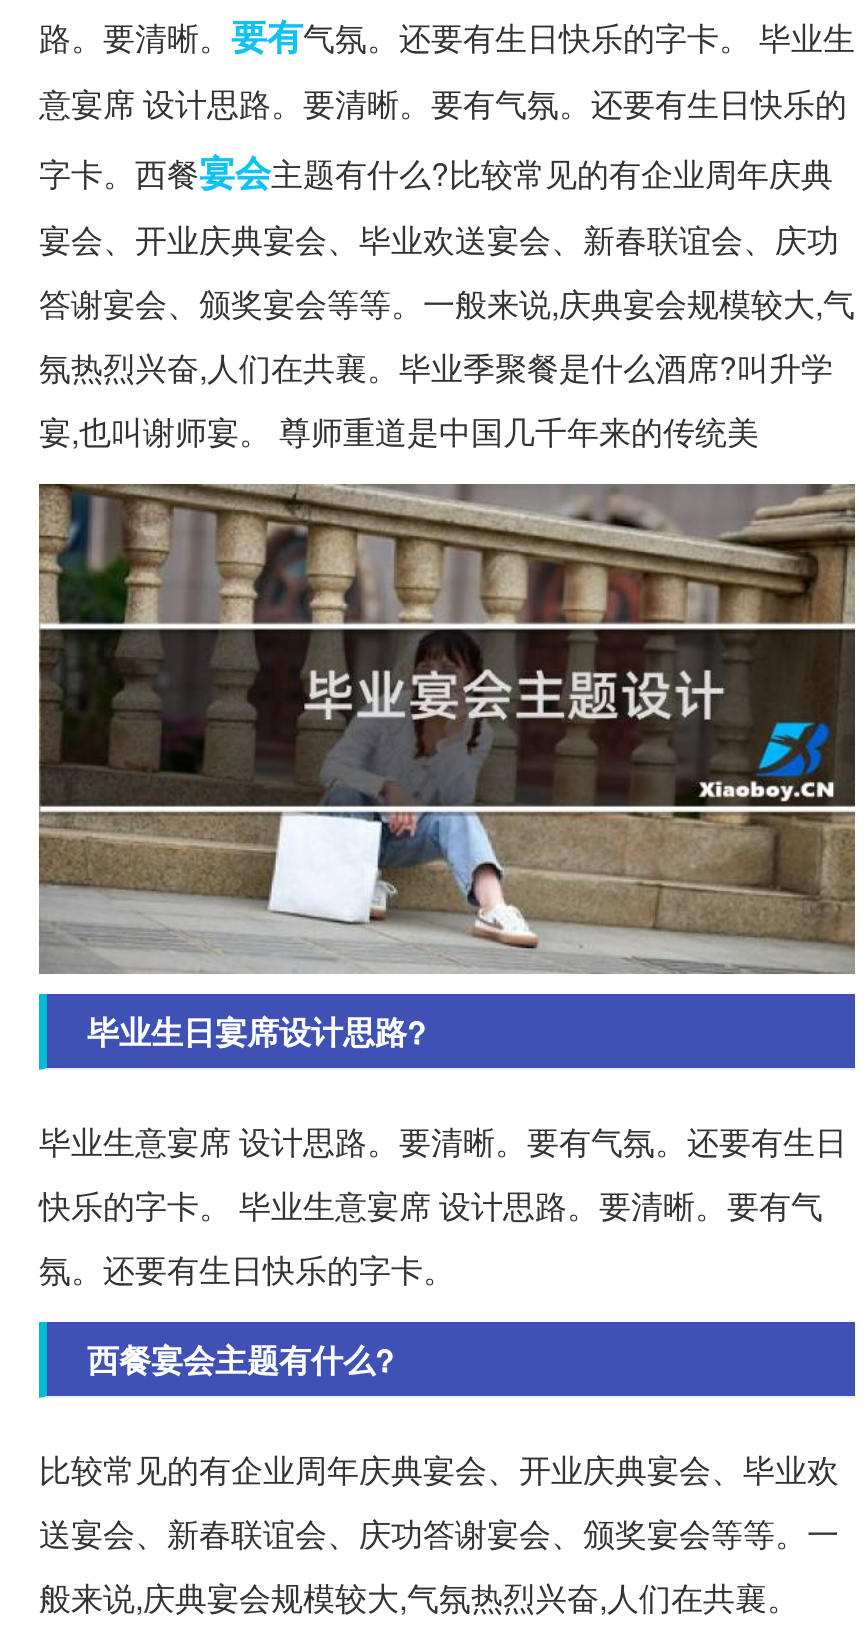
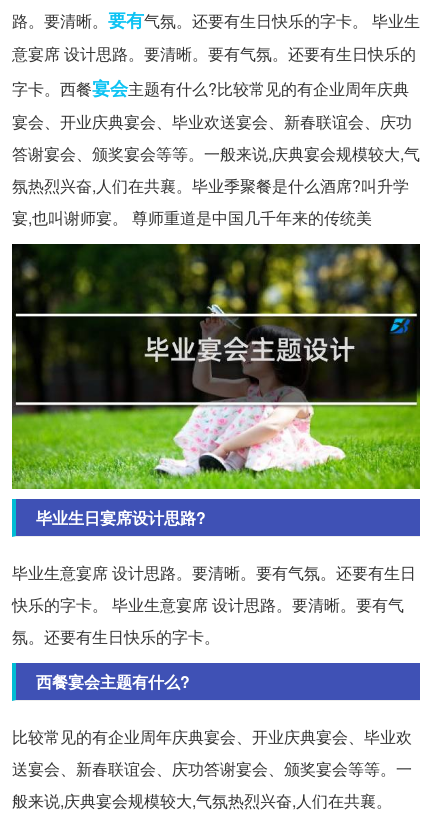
[37,482,857,976] [image] -> [11,243,421,490] [image]

